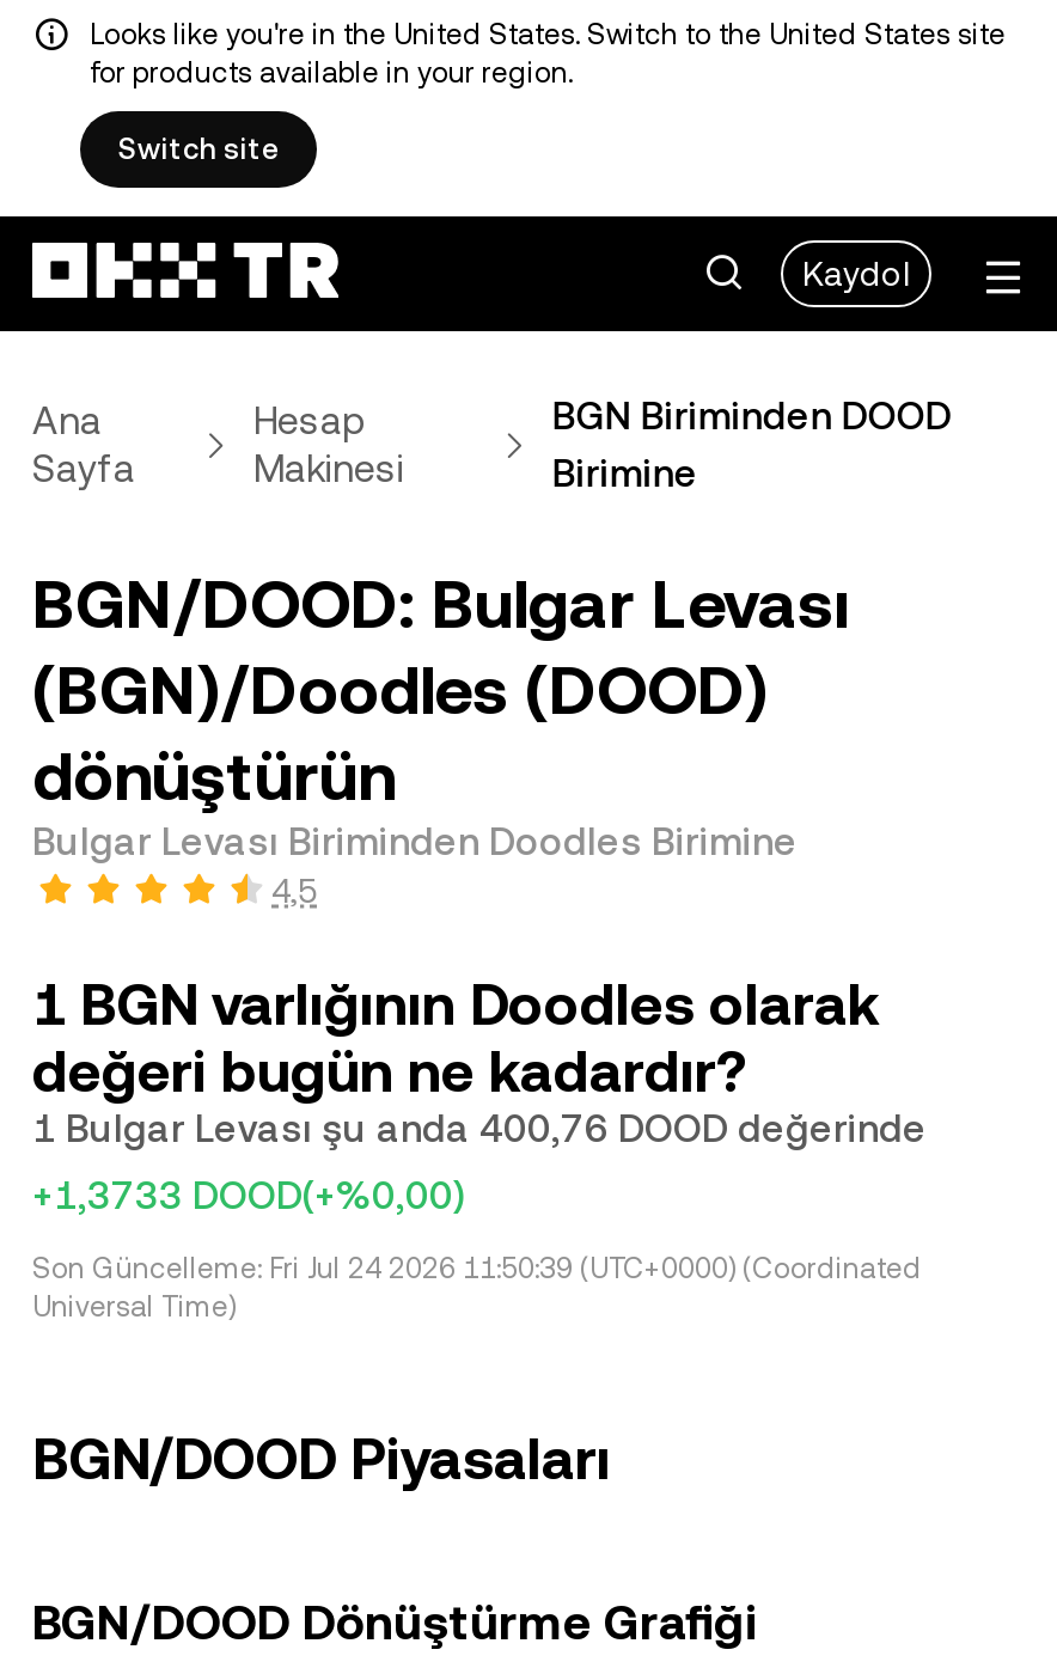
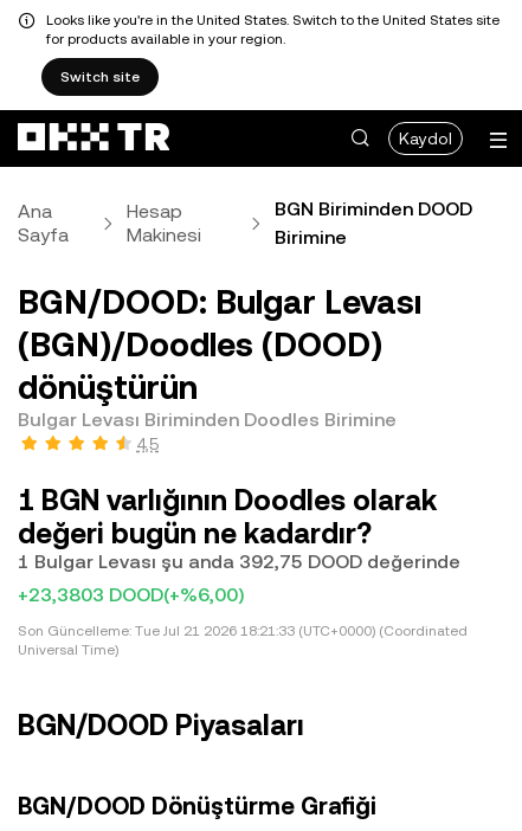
[32,1106,927,1151] 1 Bulgar Levası şu anda 400,76 DOOD değerinde -> [18,550,460,573] 1 Bulgar Levası şu anda 392,75 DOOD değerinde
[32,1173,465,1218] +1,3733 DOOD(+%0,00) -> [18,584,244,606] +23,3803 DOOD(+%6,00)
[32,1252,922,1285] Son Güncelleme: Fri Jul 24 2026 11:50:39 (UTC+0000) (Coordinated -> [18,623,468,639] Son Güncelleme: Tue Jul 21 2026 18:21:33 (UTC+0000) (Coordinated

